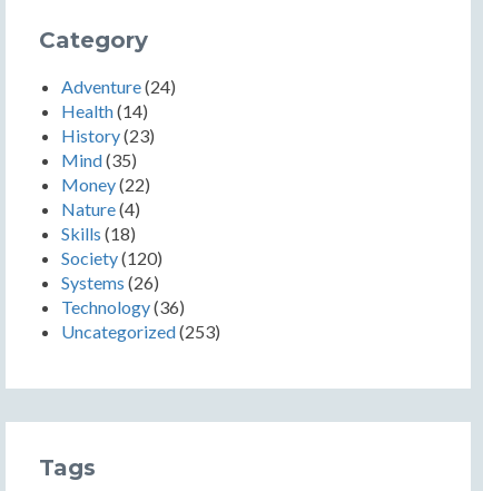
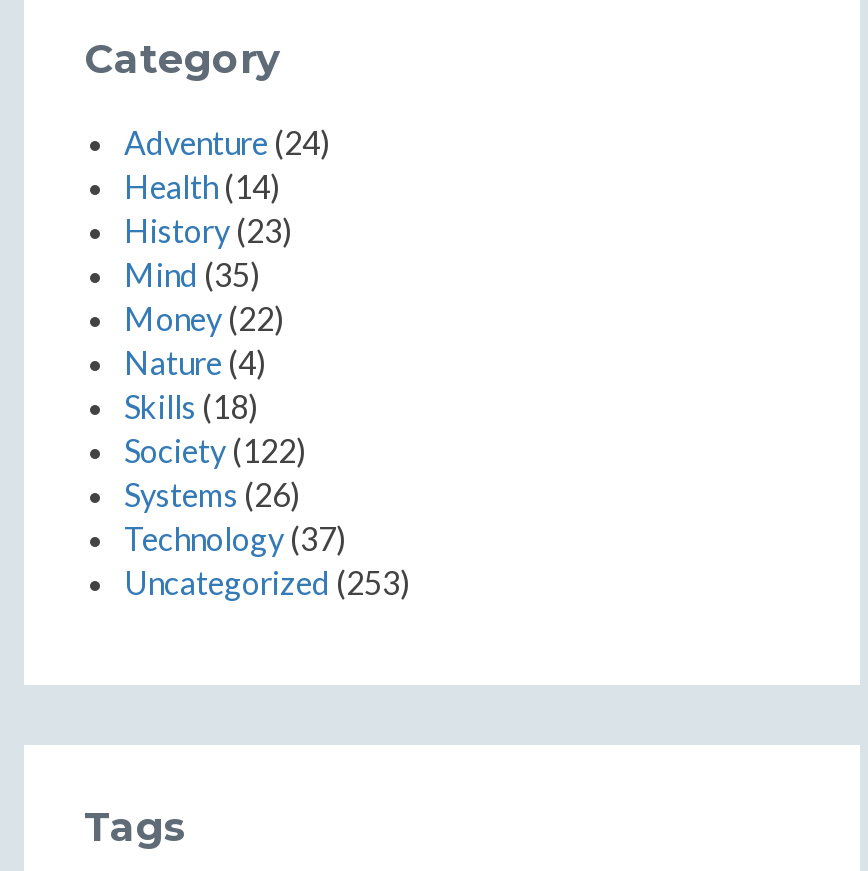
[61,247,162,269] Society (120) -> [124,431,306,469] Society (122)
[61,296,185,318] Technology (36) -> [124,519,346,557] Technology (37)

